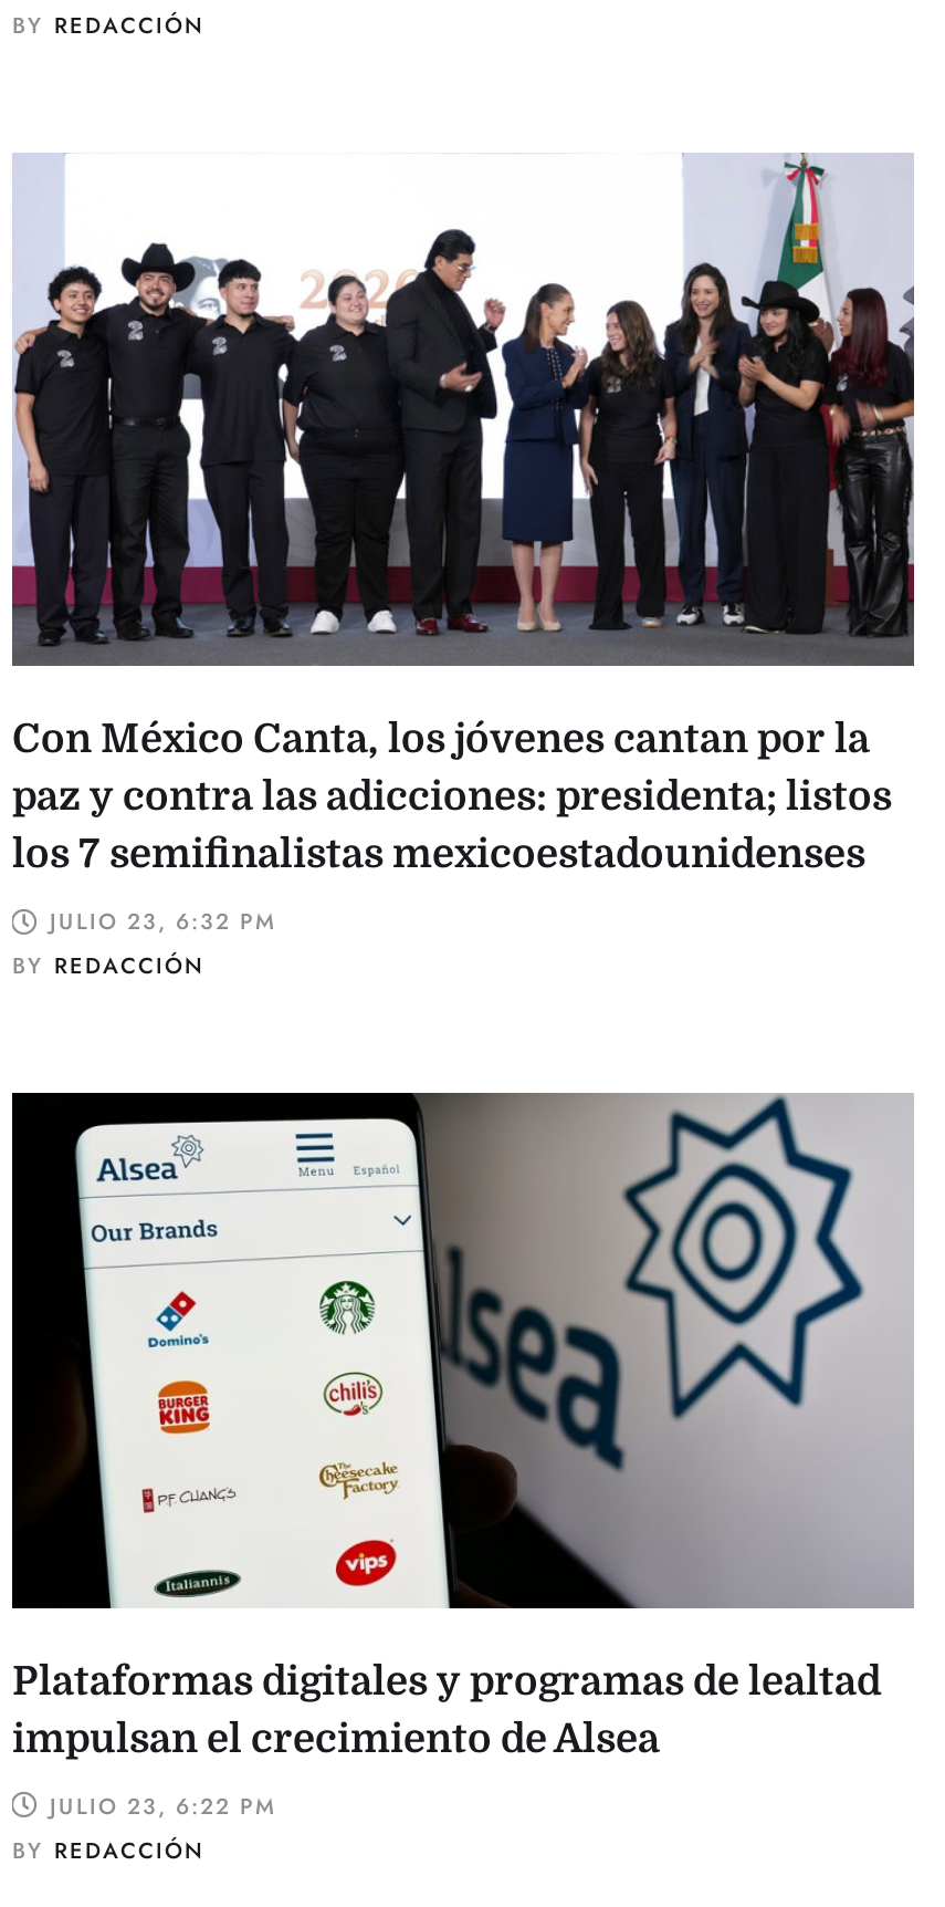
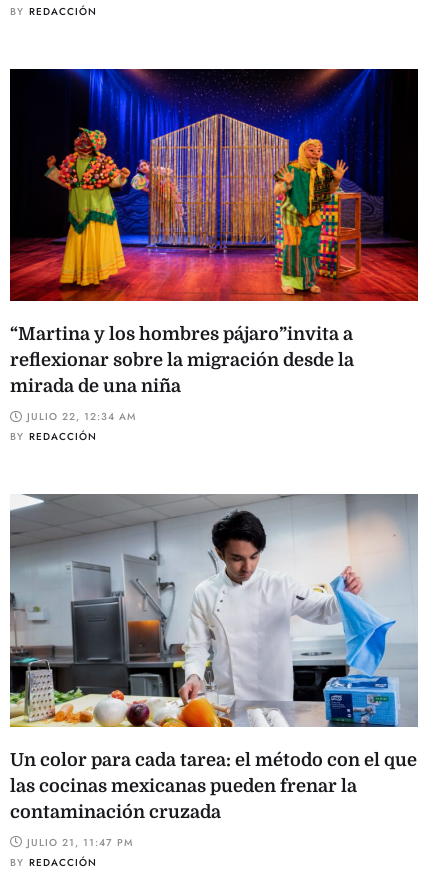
[12,153,916,877] [image] | Con México Canta, los jóvenes cantan por la | paz y contra las adicciones: presidenta; listos | los 7 semifinalistas mexicoestadounidenses -> [9,68,419,396] [image] | “Martina y los hombres pájaro”invita a | reflexionar sobre la migración desde la | mirada de una niña
[50,905,275,938] JULIO 23, 6:32 PM -> [27,409,136,424] JULIO 22, 12:34 AM
[10,1091,910,1760] [image] | Plataformas digitales y programas de lealtad | impulsan el crecimiento de Alsea -> [9,493,418,822] [image] | Un color para cada tarea: el método con el que | las cocinas mexicanas pueden frenar la | contaminación cruzada
[50,1789,275,1822] JULIO 23, 6:22 PM -> [27,835,133,850] JULIO 21, 11:47 PM

